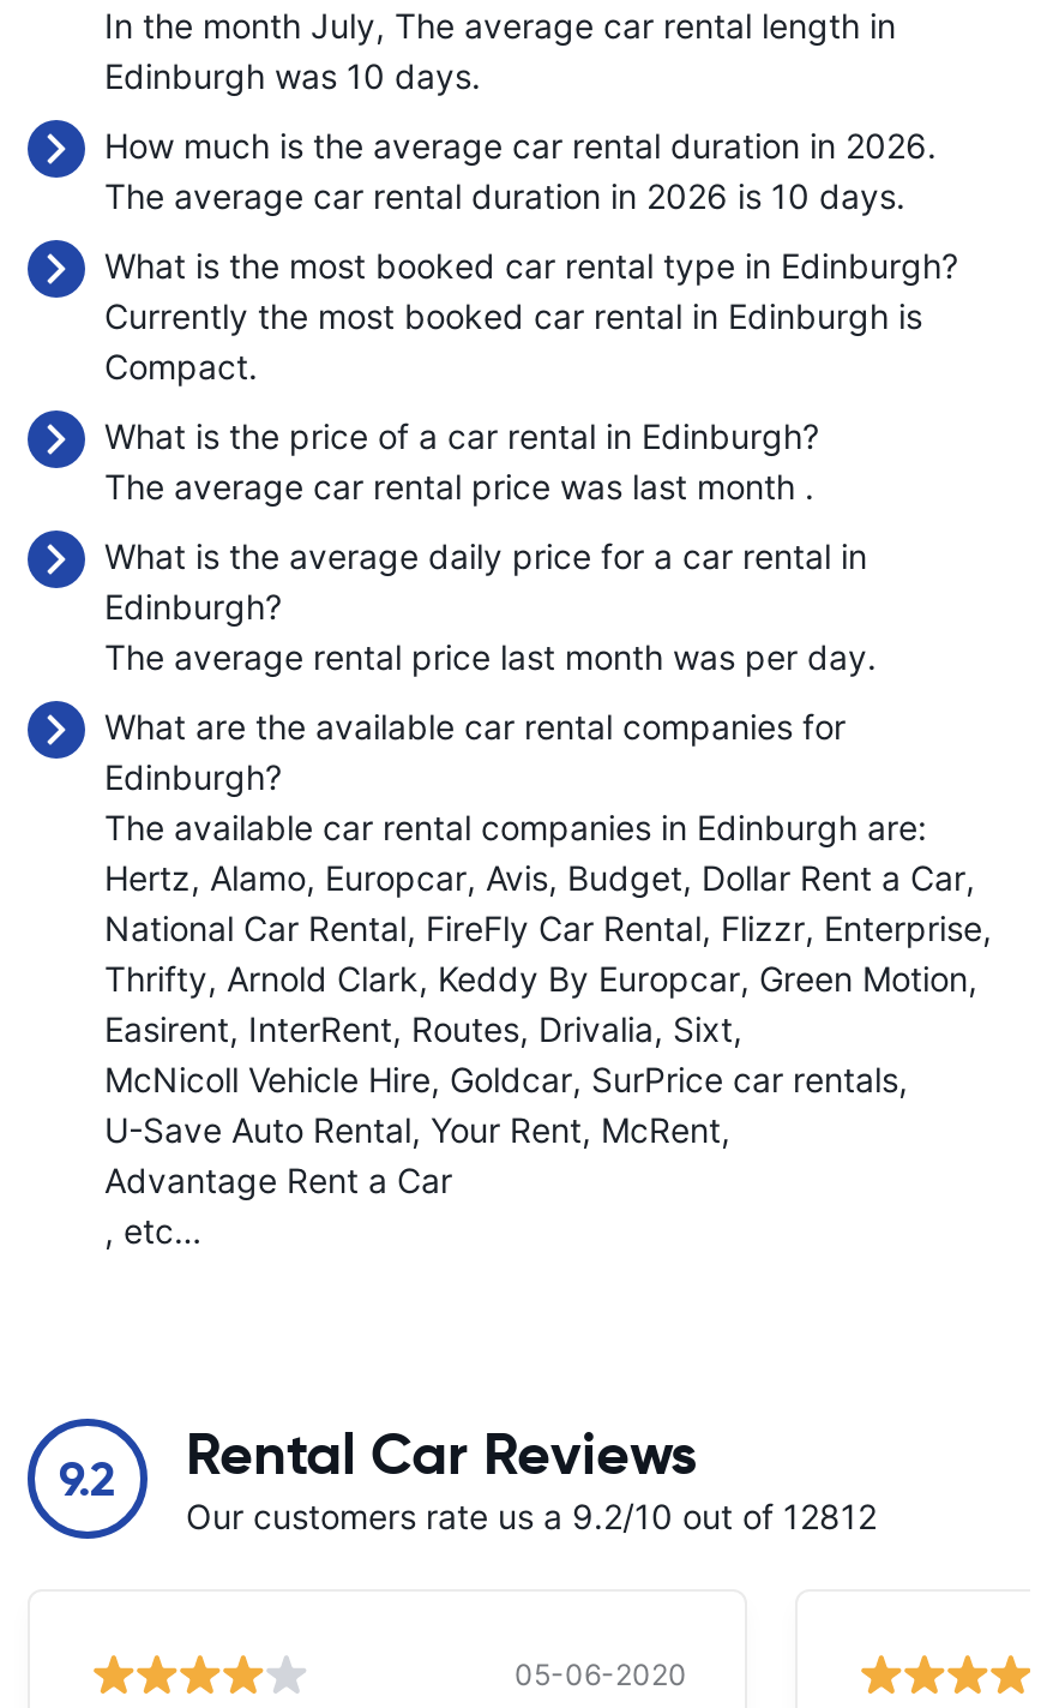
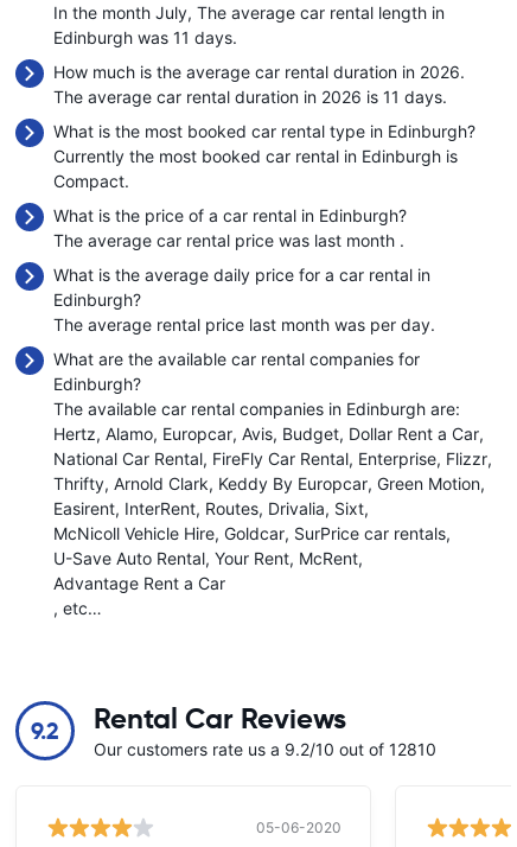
[104,55,481,96] Edinburgh was 10 days. -> [53,27,237,47] Edinburgh was 11 days.
[104,175,905,216] The average car rental duration in 2026 is 10 days. -> [53,87,447,107] The average car rental duration in 2026 is 11 days.
[104,907,982,948] National Car Rental FireFly Car Rental Flizzr Enterprise -> [53,448,487,469] National Car Rental FireFly Car Rental Enterprise Flizzr
[186,1496,877,1536] Our customers rate us a 9.2/10 out of 12812 -> [94,739,436,759] Our customers rate us a 9.2/10 out of 12810

